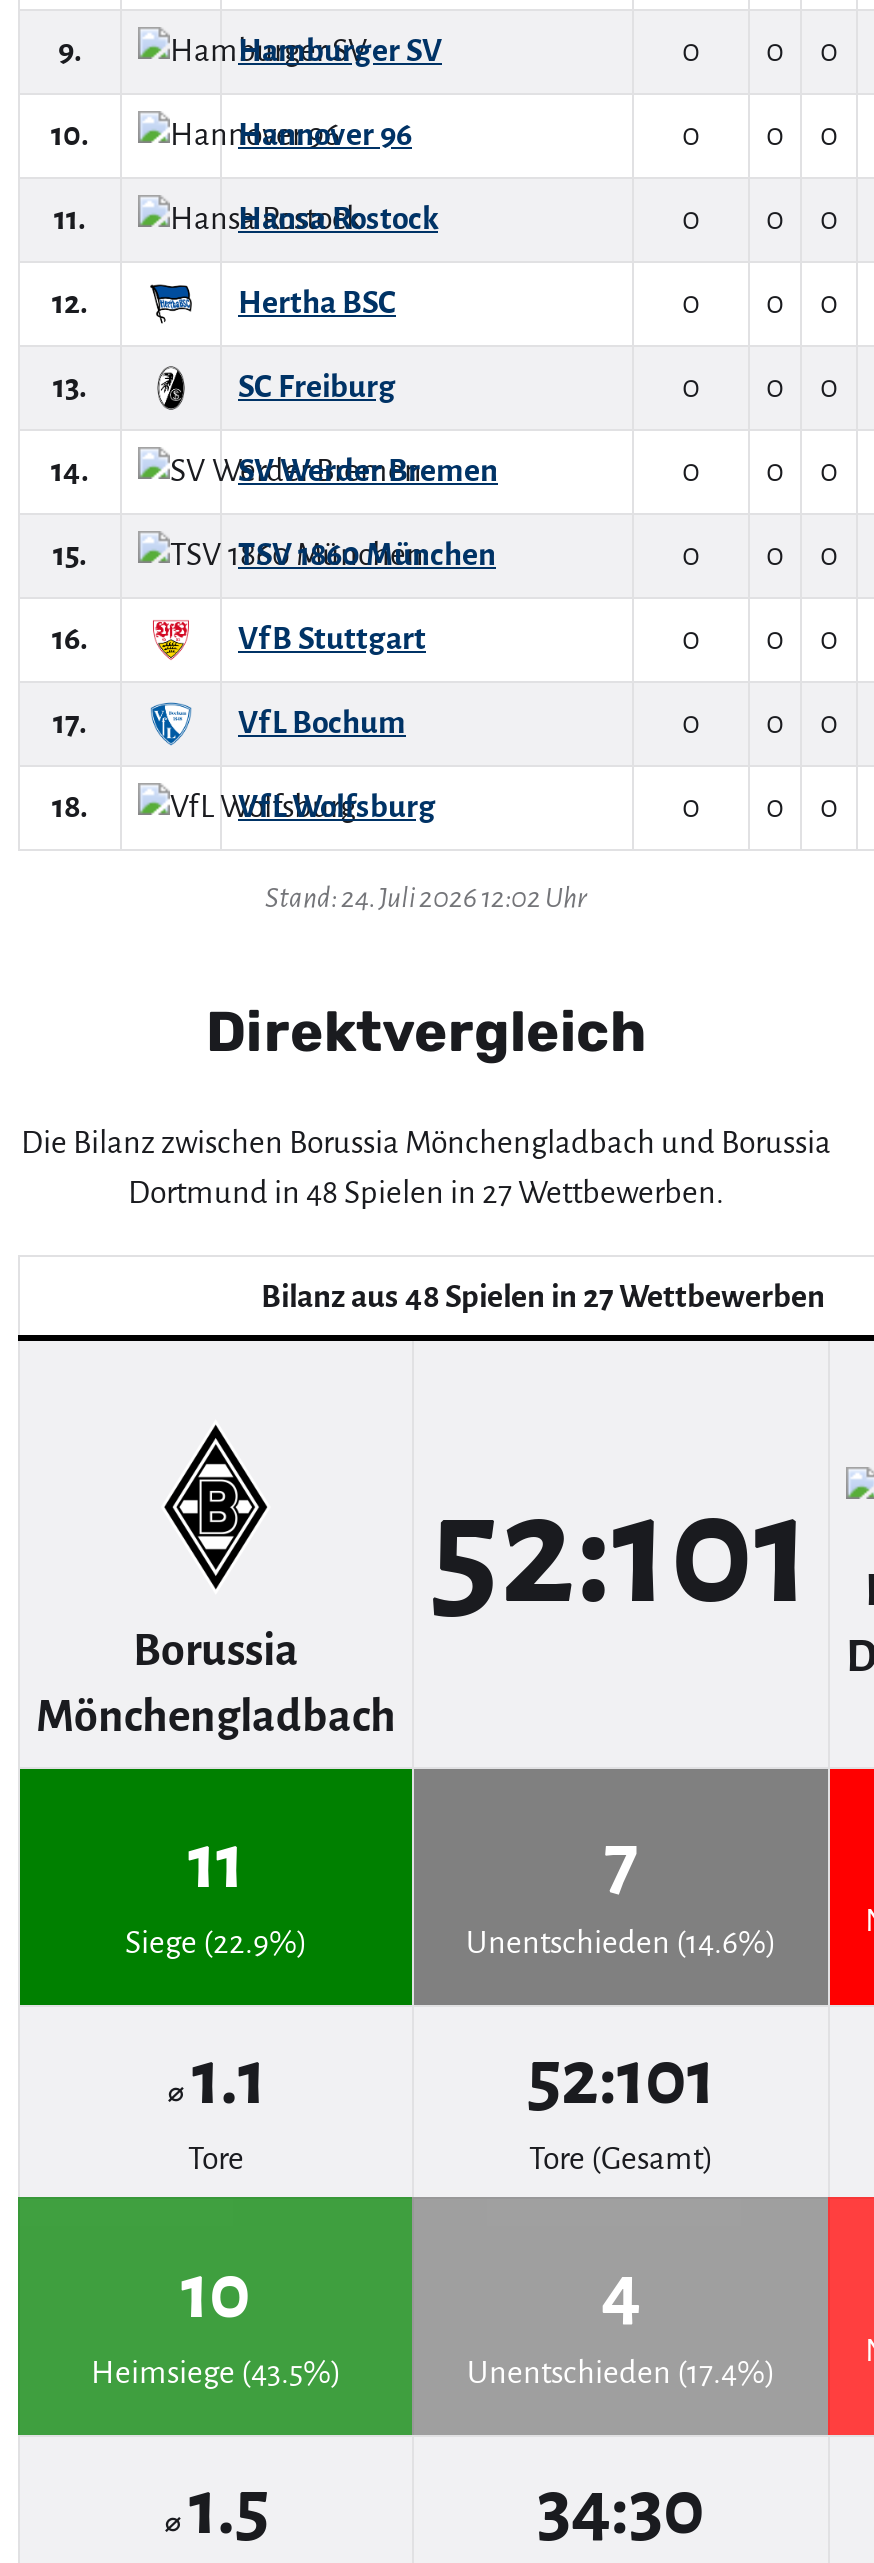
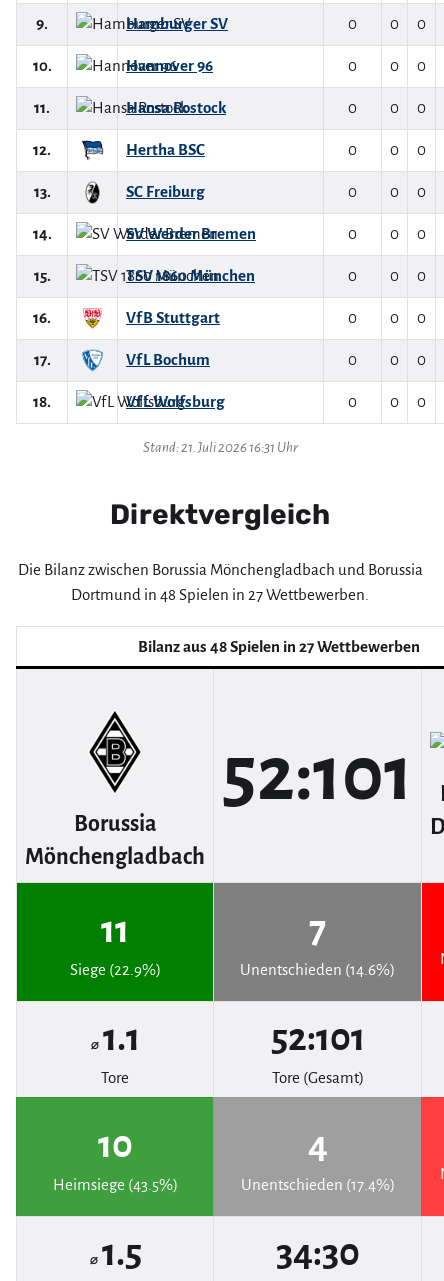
[265,882,587,912] Stand: 24. Juli 2026 12:02 Uhr -> [142,439,297,454] Stand: 21. Juli 2026 16:31 Uhr

